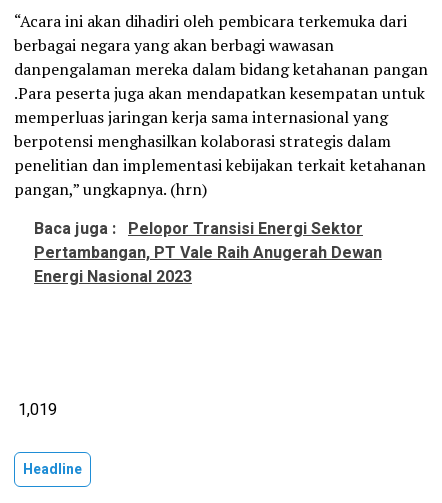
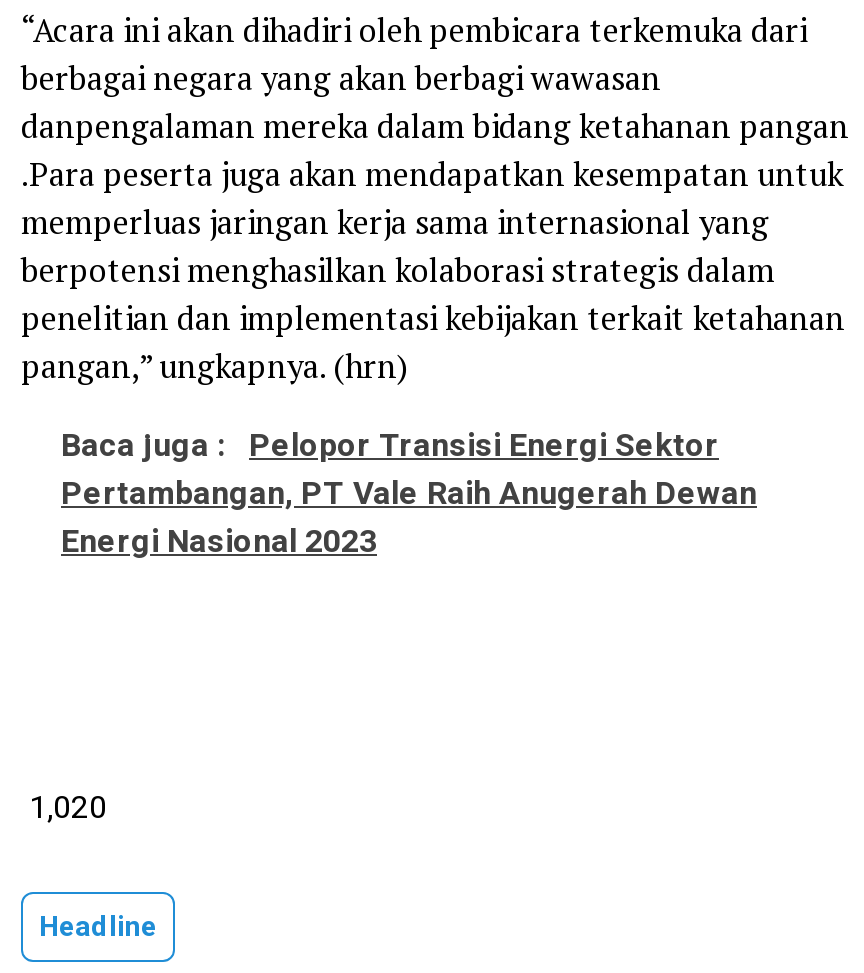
[18,398,57,422] 1,019 -> [29,785,107,833] 1,020

